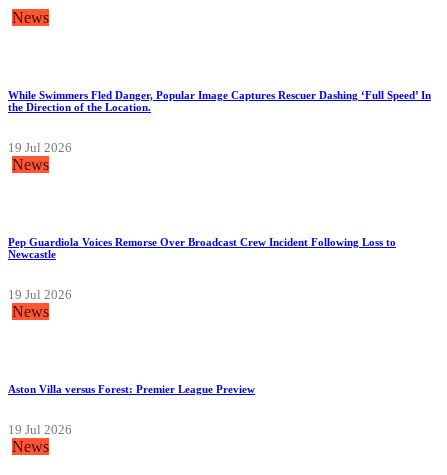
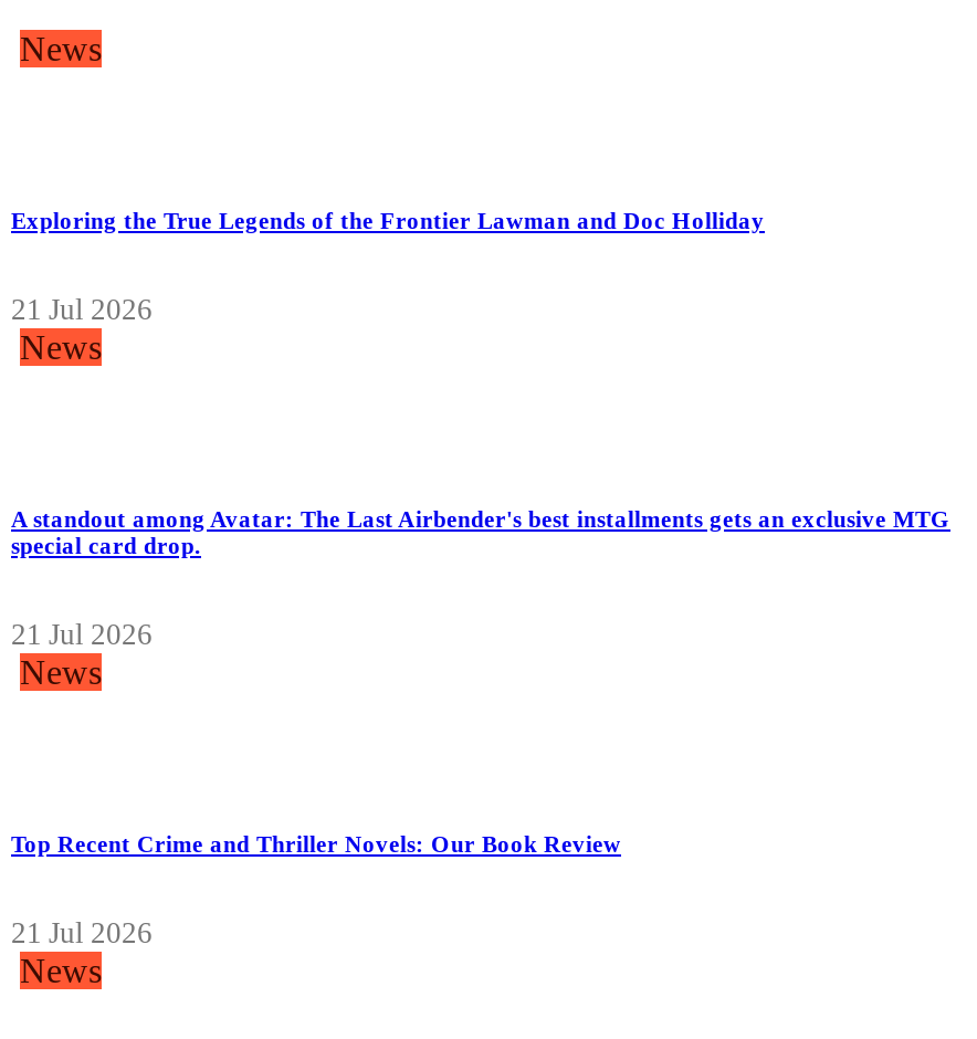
[8,89,431,113] While Swimmers Fled Danger, Popular Image Captures Rescuer Dashing ‘Full Speed’ In | the Direction of the Location. -> [11,206,765,233] Exploring the True Legends of the Frontier Lawman and Doc Holliday
[8,140,72,155] 19 Jul 2026 -> [11,293,153,326] 21 Jul 2026
[8,236,396,260] Pep Guardiola Voices Remorse Over Broadcast Crew Incident Following Loss to | Newcastle -> [11,505,950,558] A standout among Avatar: The Last Airbender's best installments gets an exclusive MTG | special card drop.
[8,287,72,302] 19 Jul 2026 -> [11,617,153,651] 21 Jul 2026
[8,383,255,395] Aston Villa versus Forest: Premier League Preview -> [11,830,621,856] Top Recent Crime and Thriller Novels: Our Book Review
[8,422,72,437] 19 Jul 2026 -> [11,916,153,949] 21 Jul 2026

